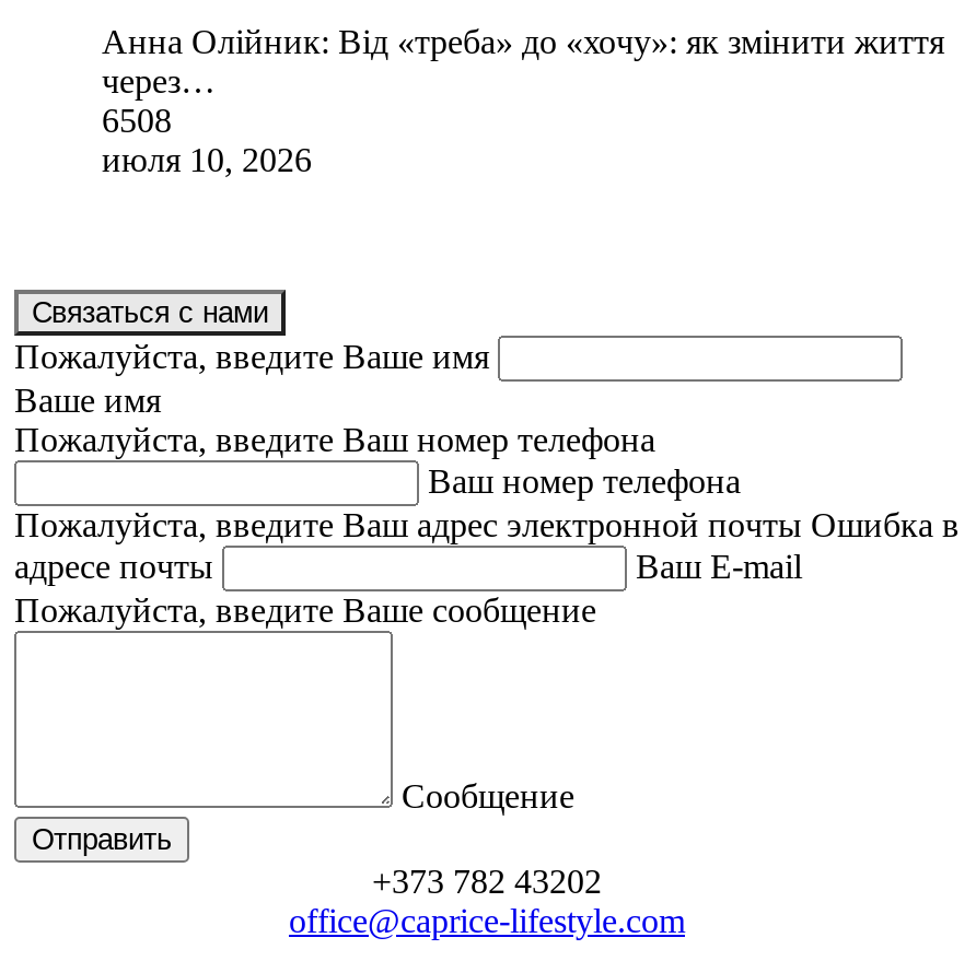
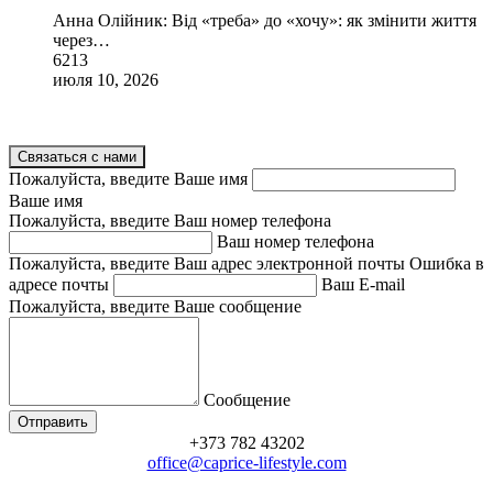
[102,102,172,140] 6508 -> [53,51,88,70] 6213

